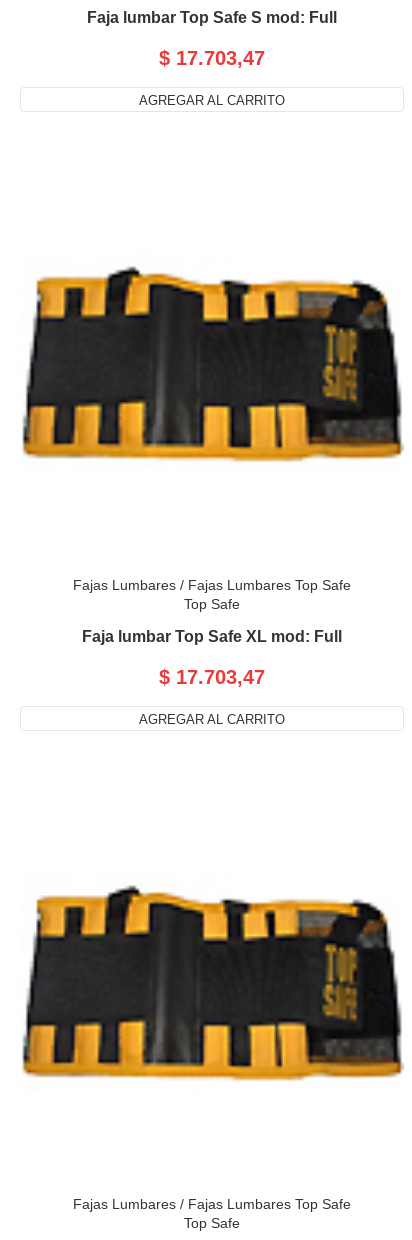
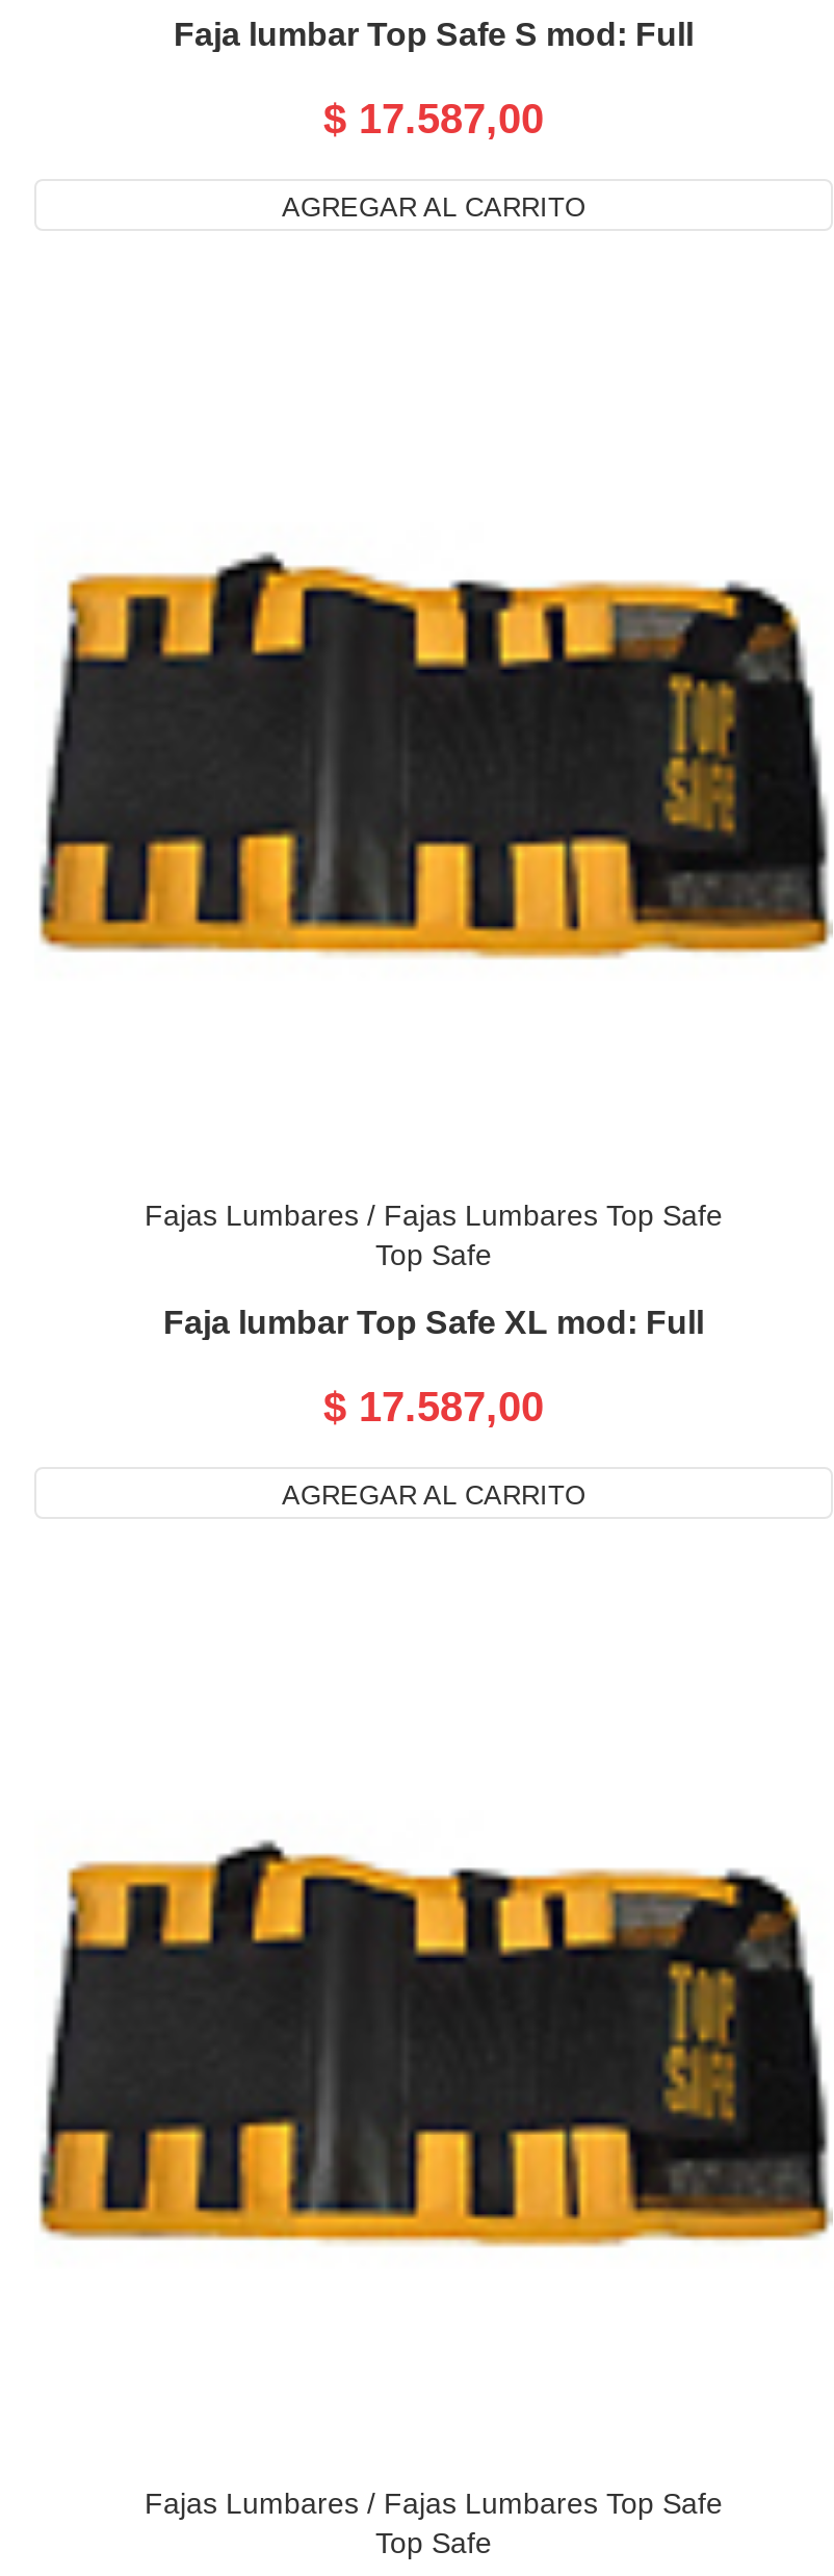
[159,47,265,69] $ 17.703,47 -> [323,96,544,142] $ 17.587,00
[159,666,265,688] $ 17.703,47 -> [323,1384,544,1430] $ 17.587,00

